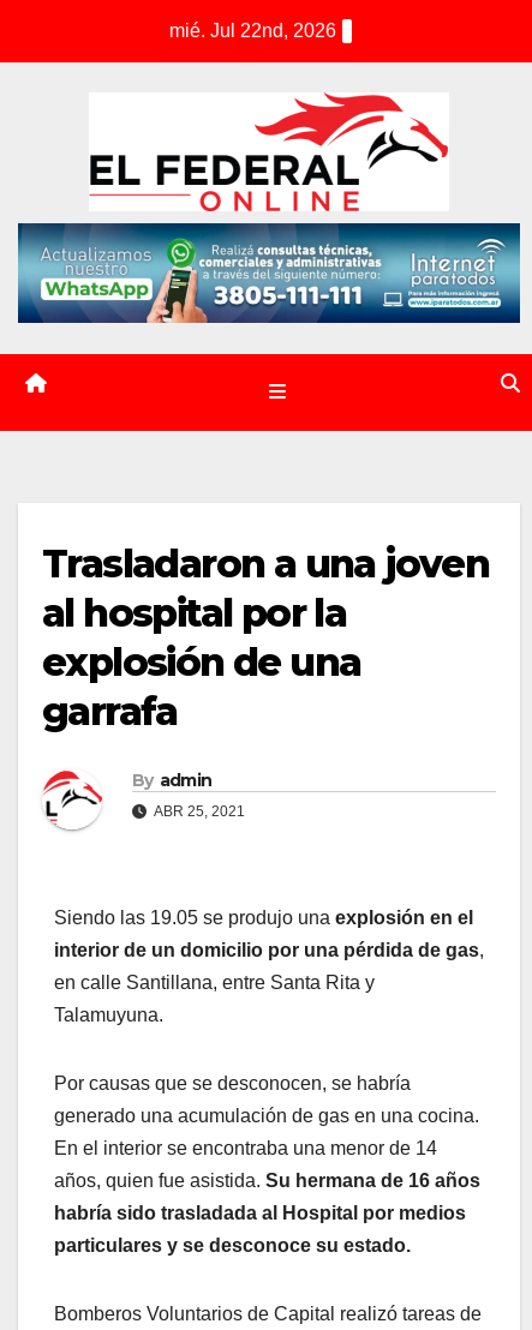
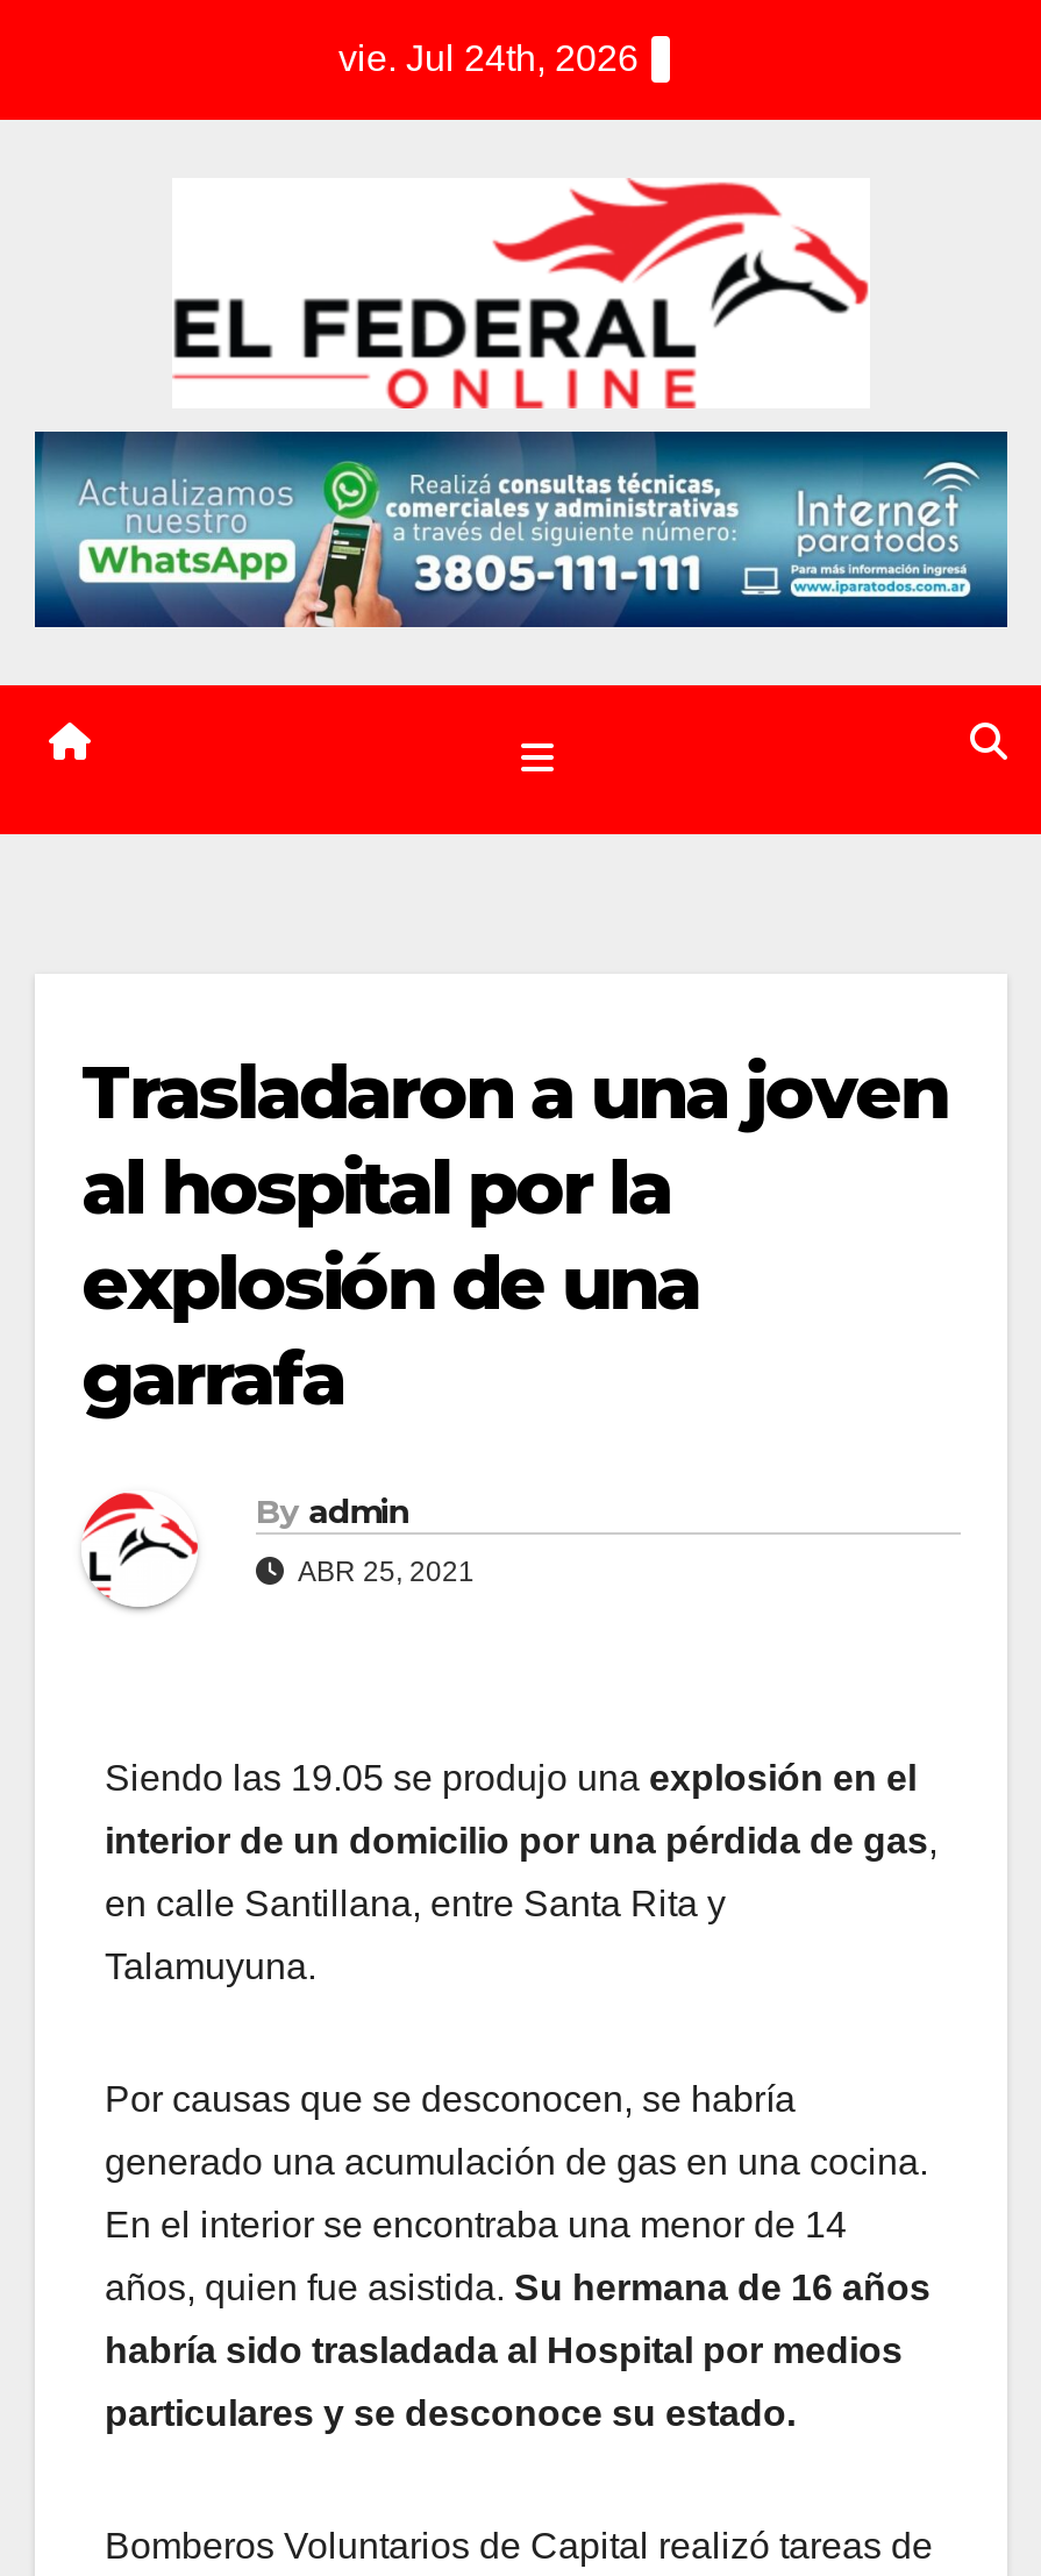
[169,20,336,41] mié. Jul 22nd, 2026 -> [338,38,639,78] vie. Jul 24th, 2026

